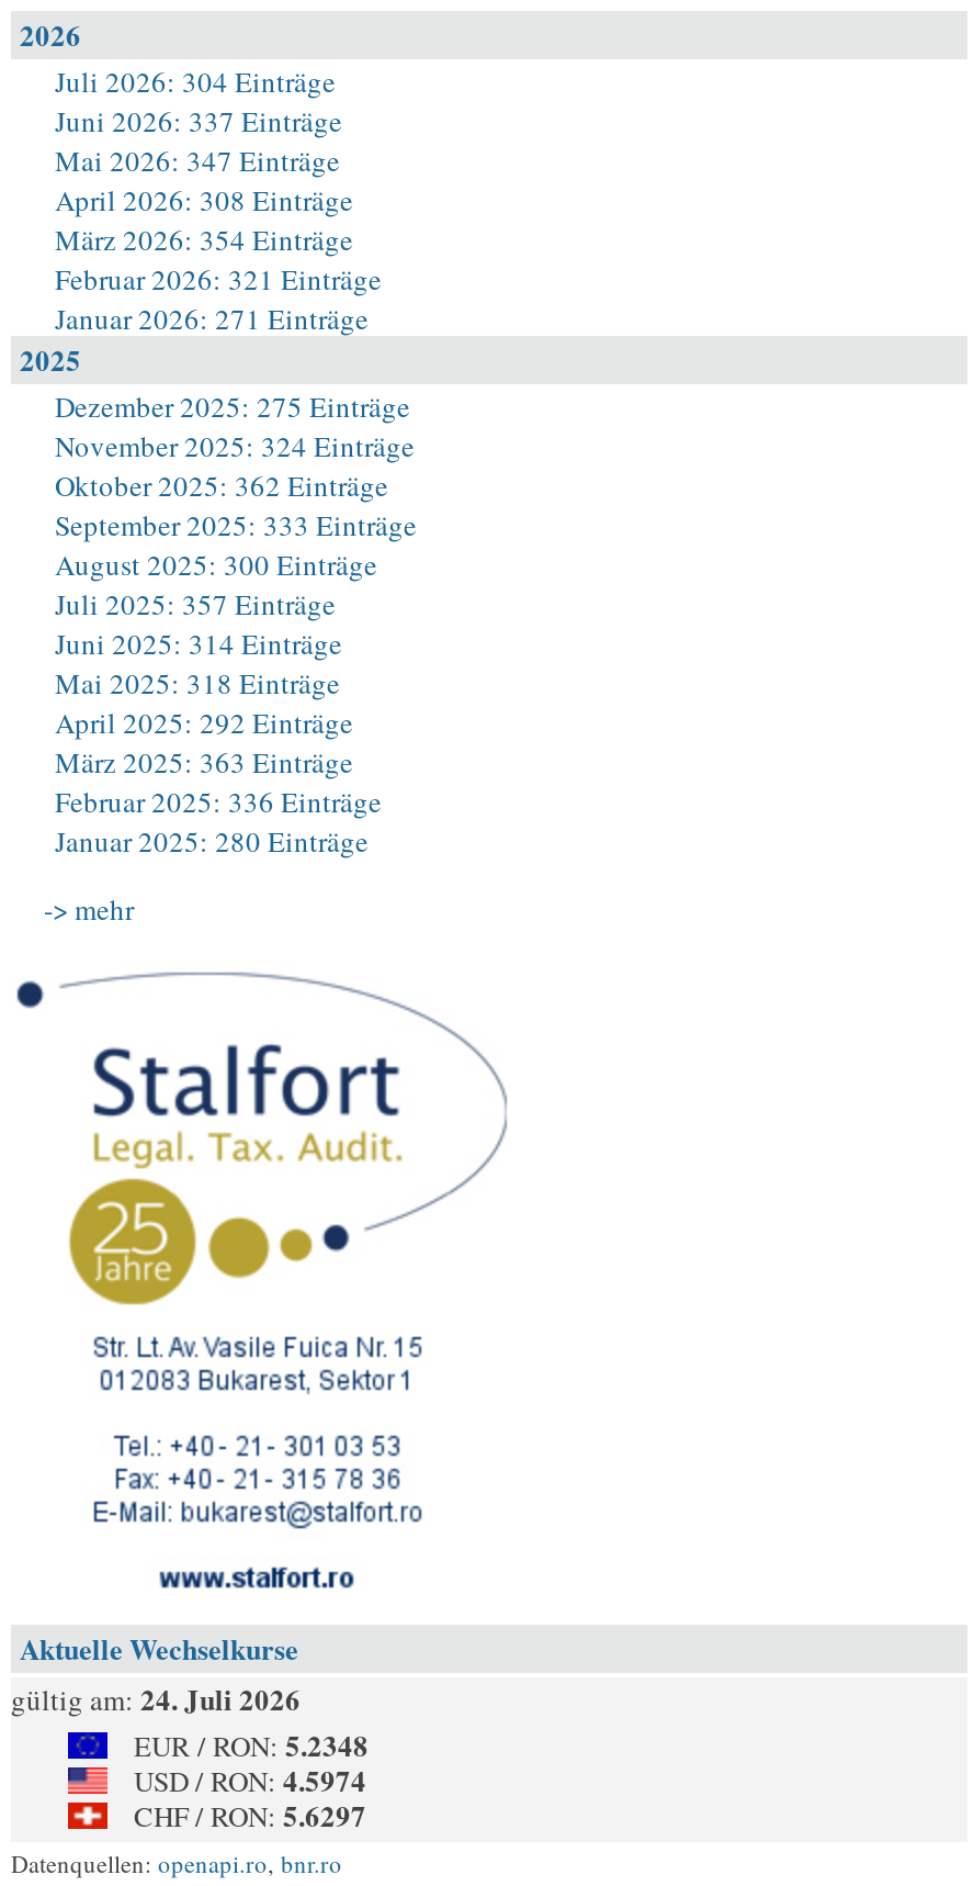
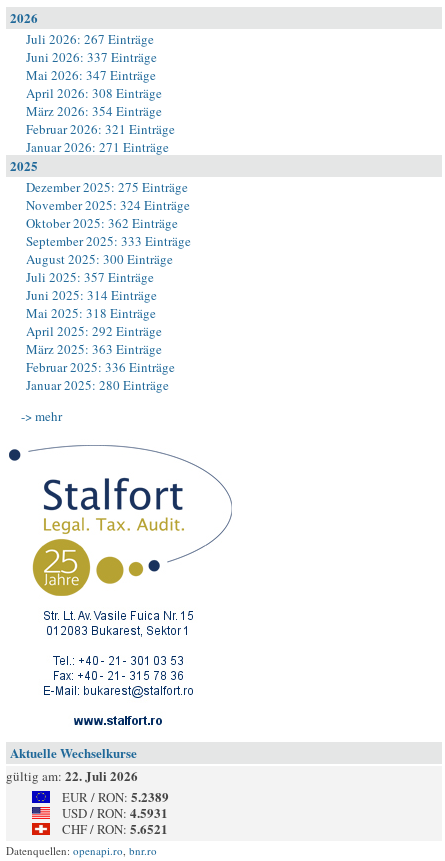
[55,61,336,101] Juli 2026: 304 Einträge -> [26,30,154,48] Juli 2026: 267 Einträge
[11,1677,301,1719] gültig am: 24. Juli 2026 -> [6,766,138,785] gültig am: 22. Juli 2026
[134,1724,369,1765] EUR / RON: 5.2348 -> [62,787,169,806] EUR / RON: 5.2389
[134,1759,366,1800] USD / RON: 4.5974 -> [62,803,168,822] USD / RON: 4.5931
[134,1794,366,1836] CHF / RON: 5.6297 -> [62,819,168,838] CHF / RON: 5.6521

